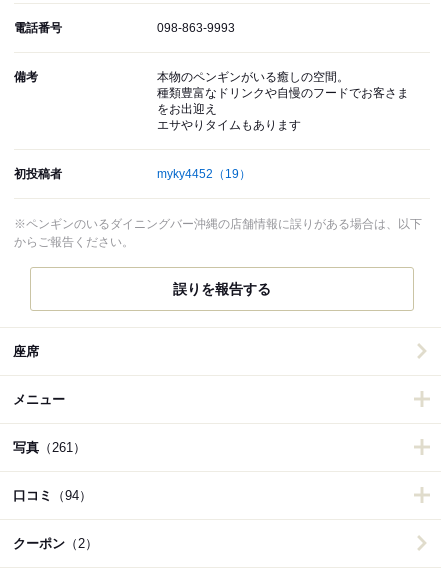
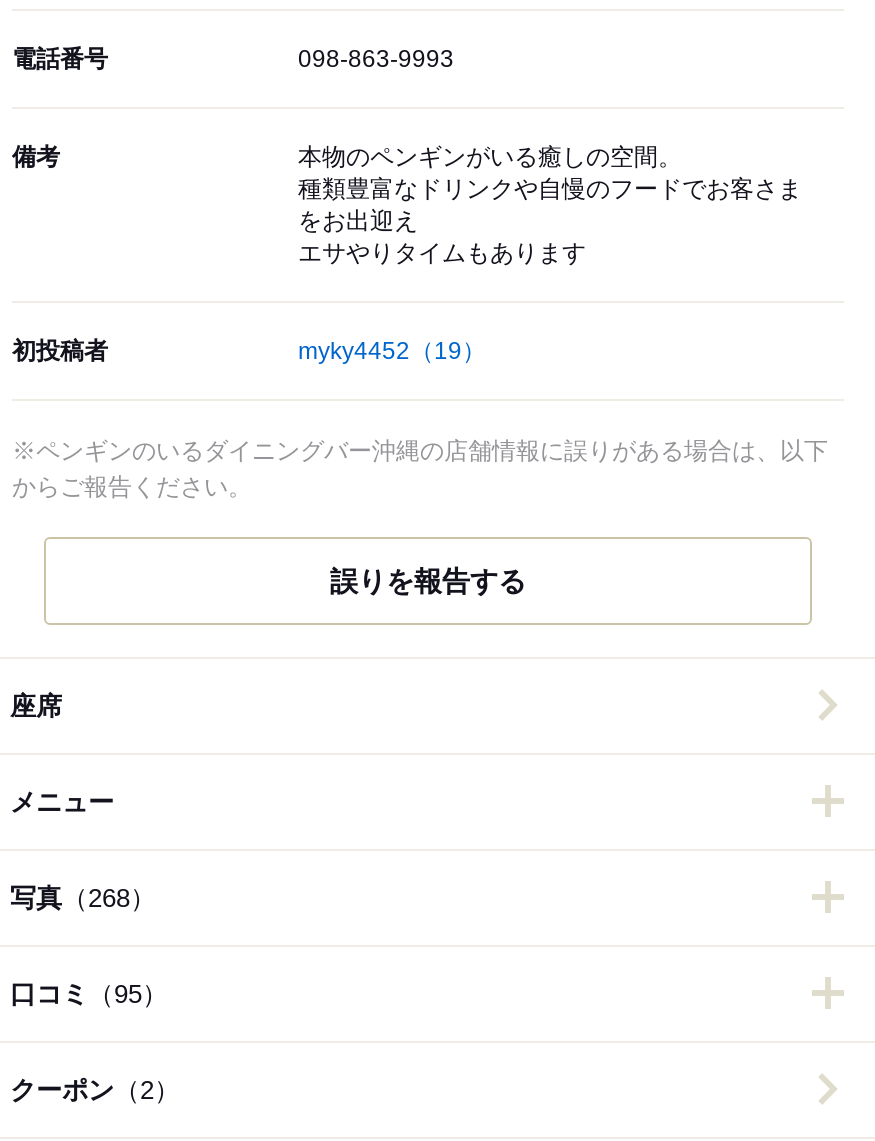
[13,440,86,455] 写真（261） -> [10,883,156,913] 写真（268）
[13,488,92,503] 口コミ（94） -> [10,979,168,1009] 口コミ（95）

